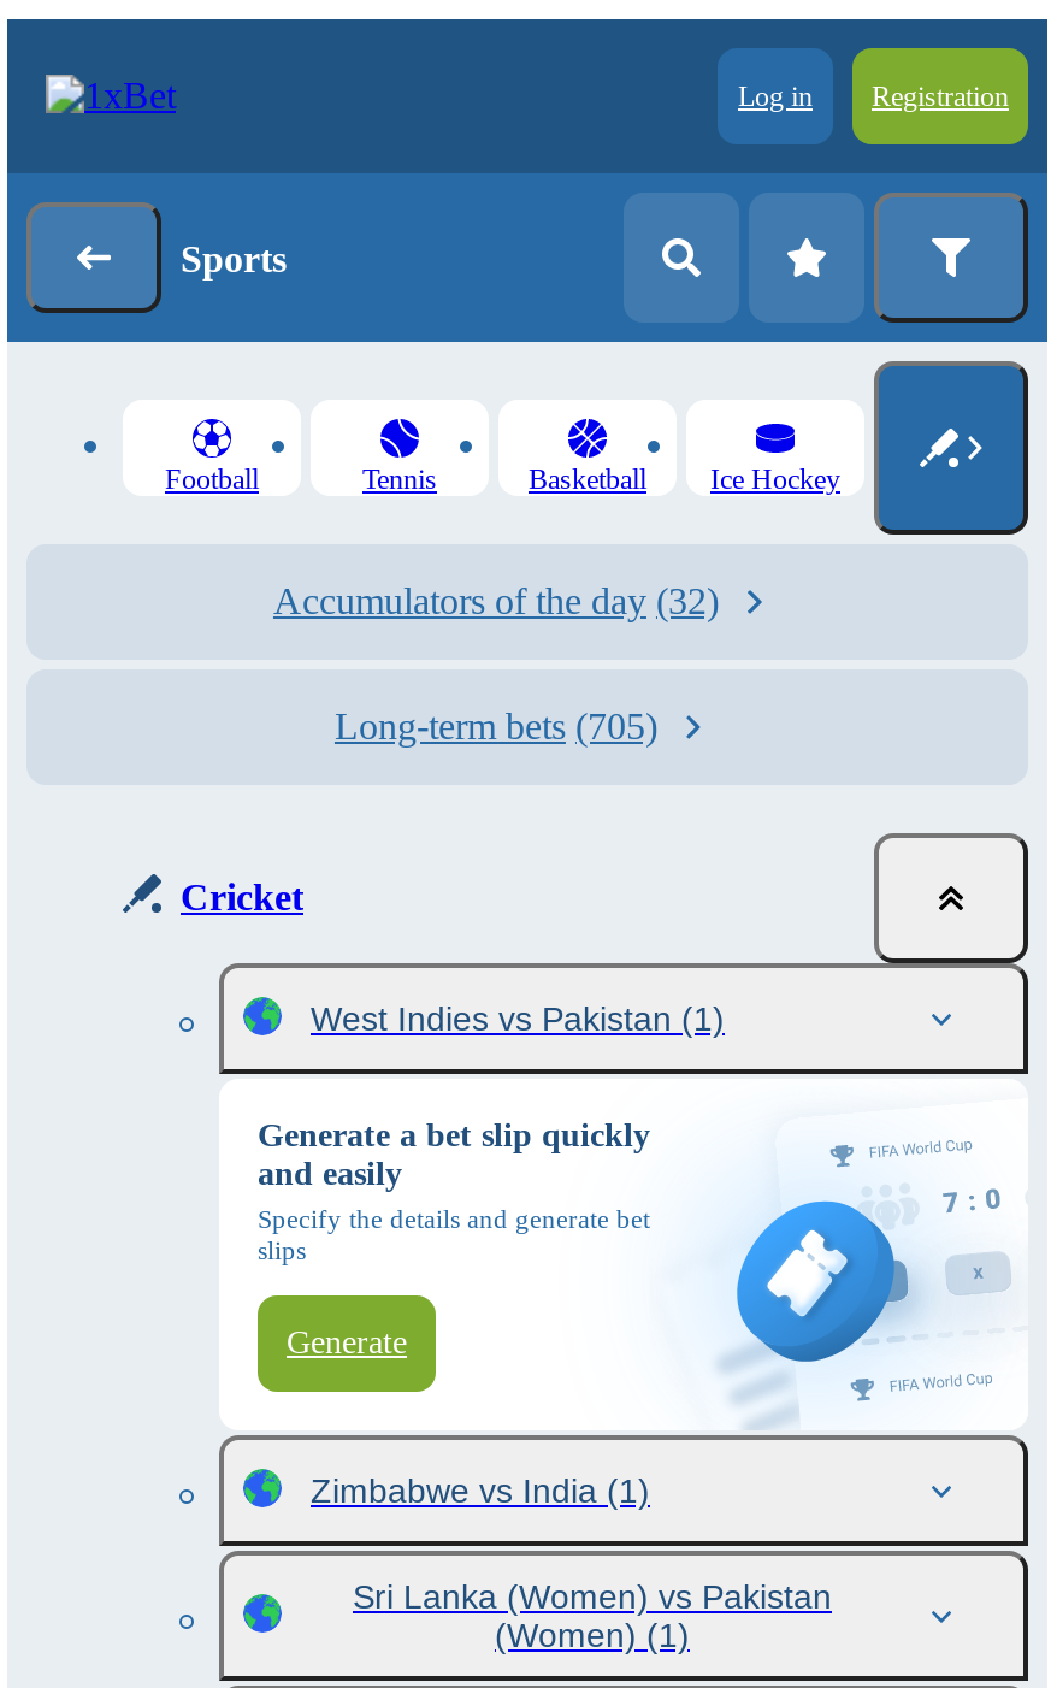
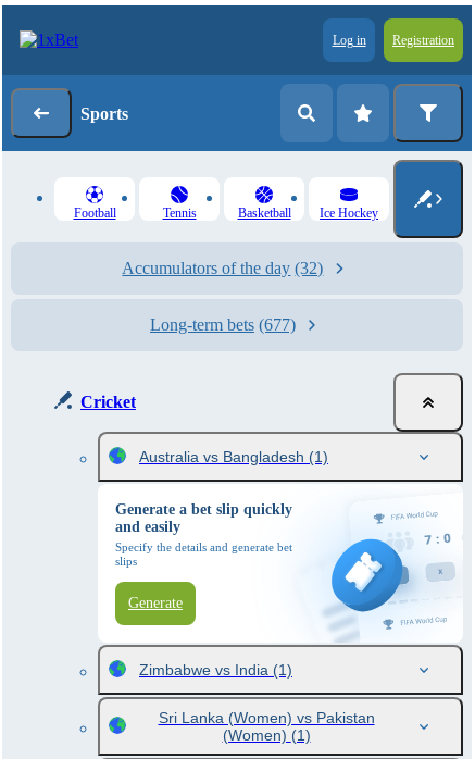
[335,706,657,746] Long-term bets (705) -> [150,315,296,334] Long-term bets (677)
[311,999,725,1038] West Indies vs Pakistan (1) -> [139,448,328,465] Australia vs Bangladesh (1)

